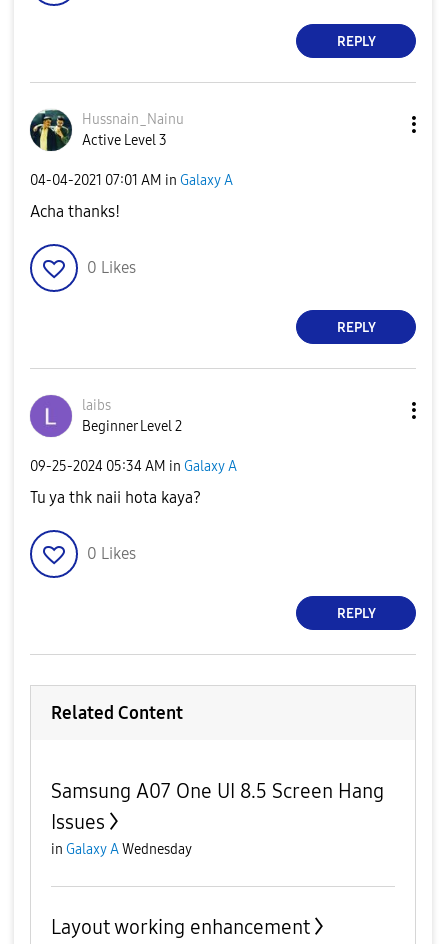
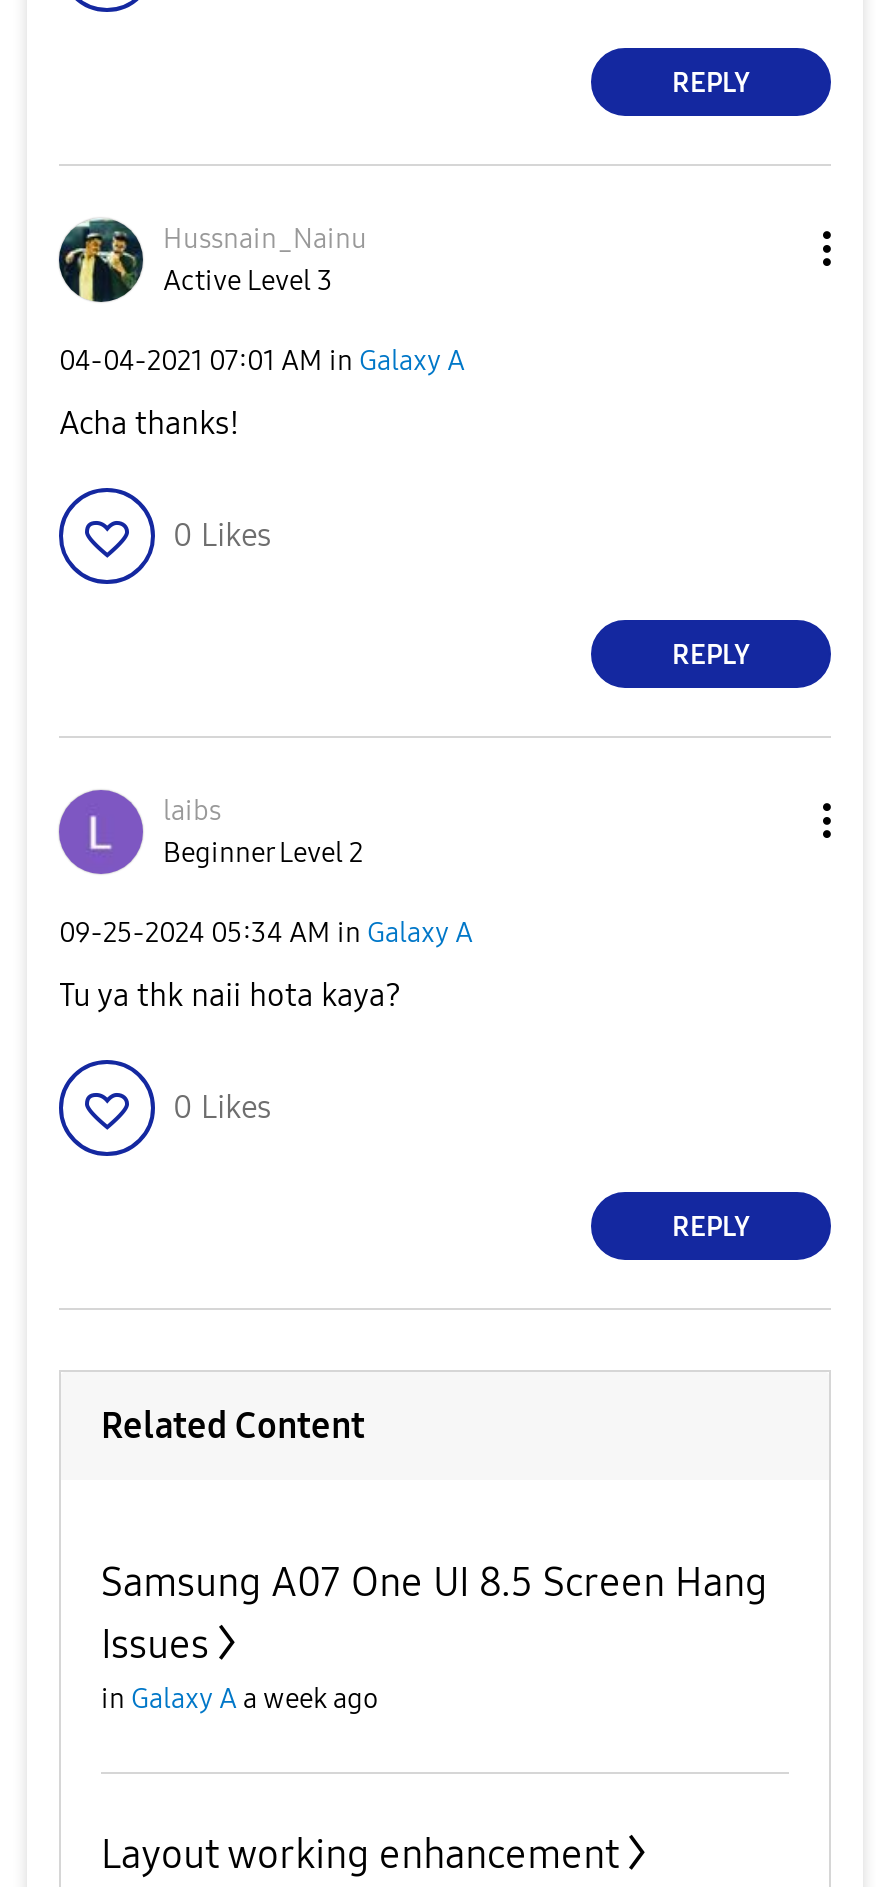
[51,841,192,858] in Galaxy A Wednesday -> [101,1682,379,1716] in Galaxy A a week ago

